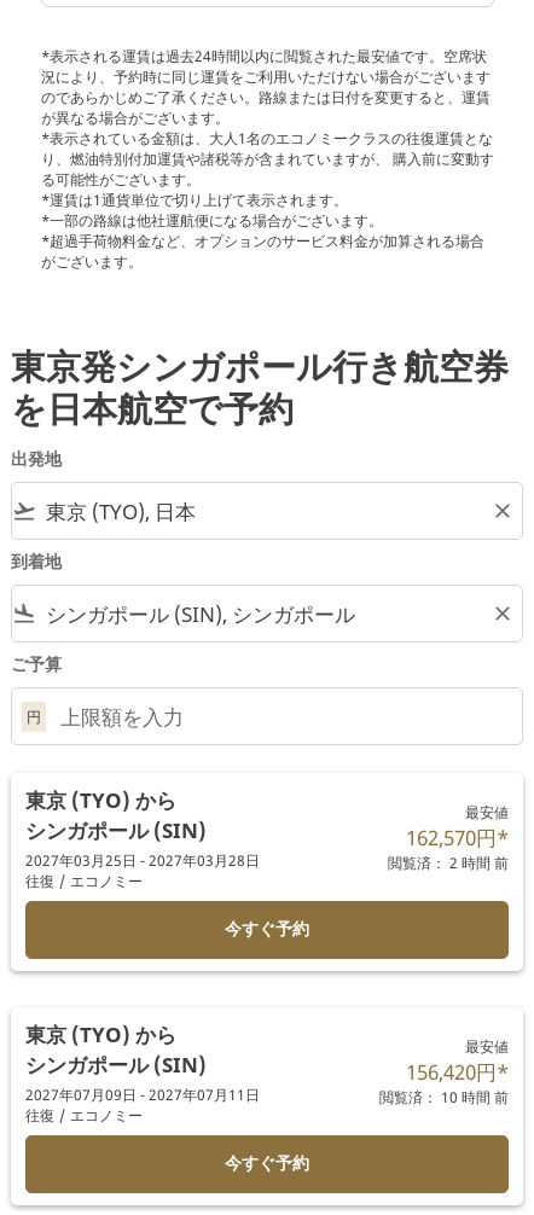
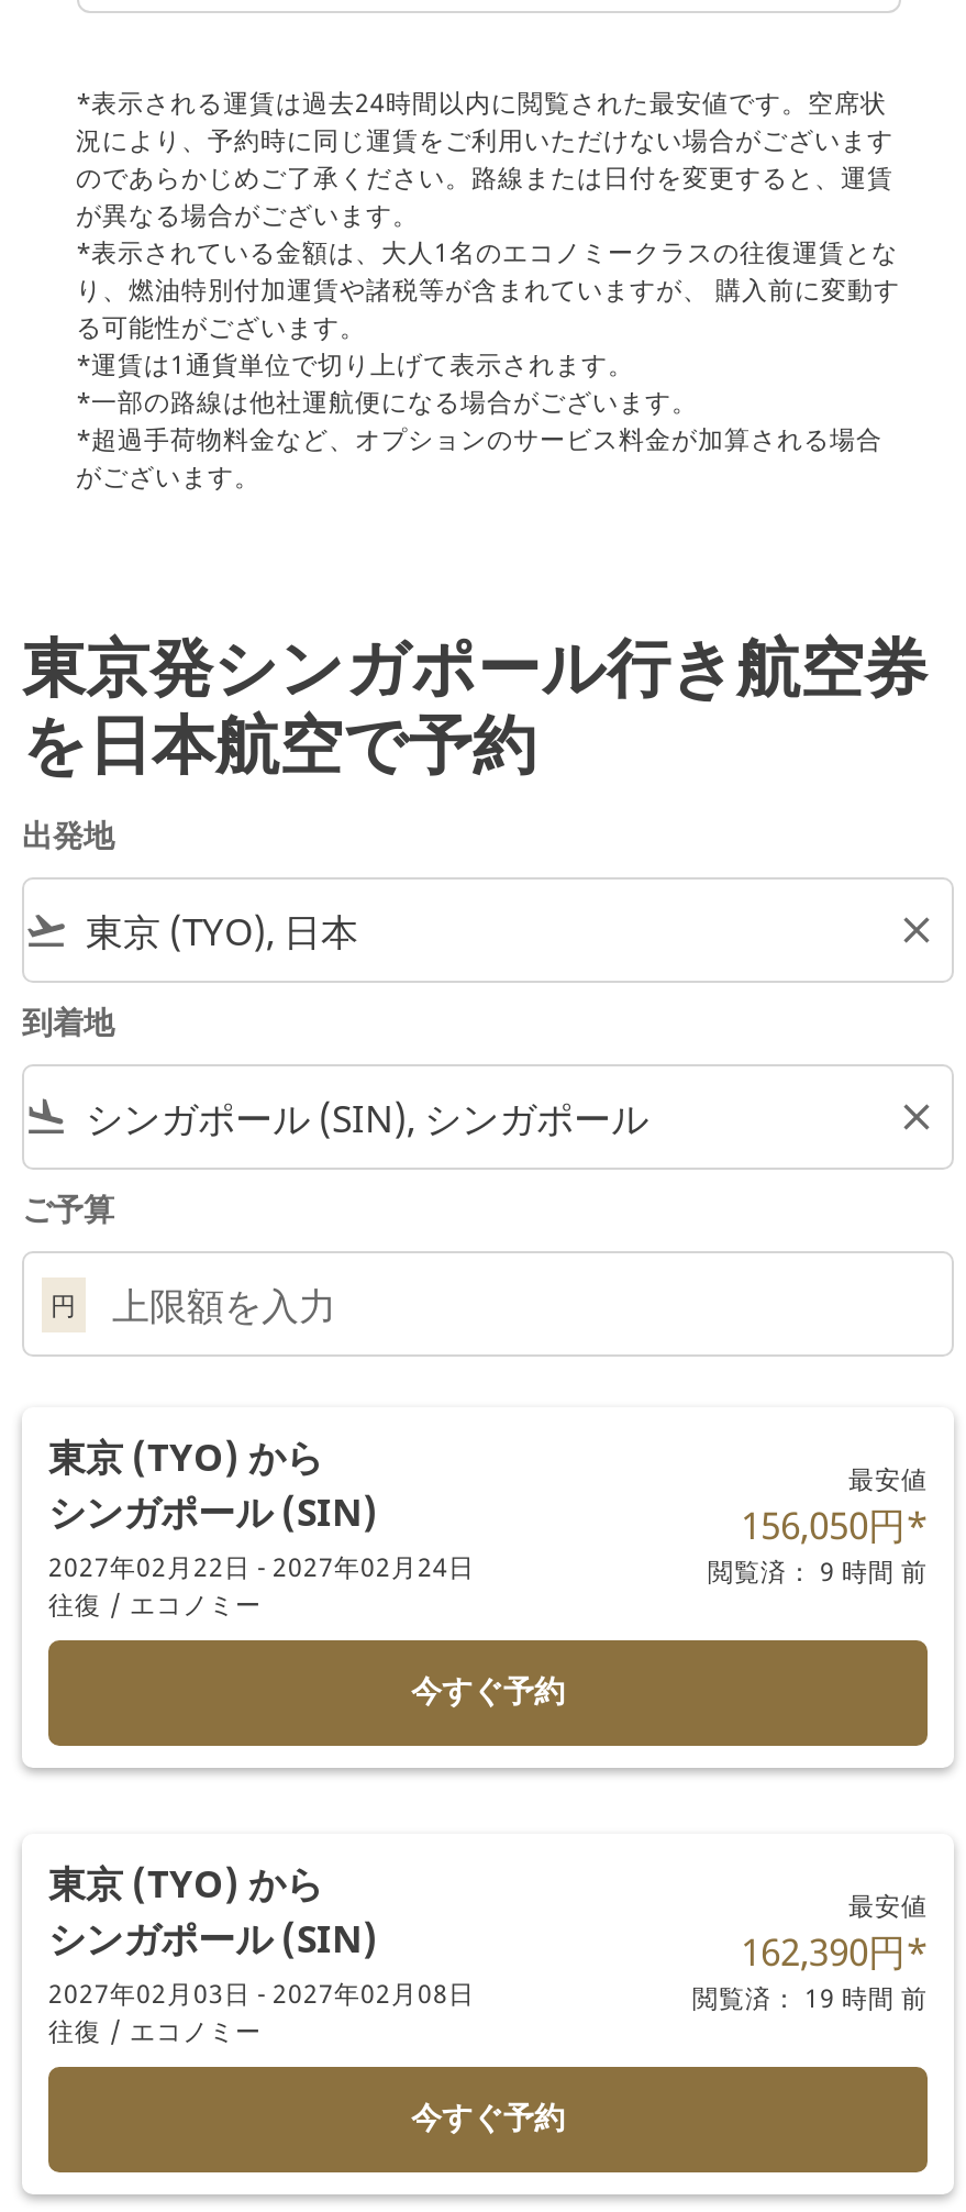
[406,824,509,852] 162,570円* -> [741,1500,928,1550] 156,050円*
[25,850,260,869] 2027年03月25日 - 2027年03月28日 -> [48,1547,475,1582] 2027年02月22日 - 2027年02月24日
[388,853,509,872] 閲覧済： 2 時間 前 -> [708,1553,928,1588] 閲覧済： 9 時間 前
[406,1059,509,1086] 156,420円* -> [741,1927,928,1978] 162,390円*
[25,1085,260,1104] 2027年07月09日 - 2027年07月11日 -> [48,1975,475,2010] 2027年02月03日 - 2027年02月08日
[379,1088,509,1107] 閲覧済： 10 時間 前 -> [692,1980,928,2015] 閲覧済： 19 時間 前

